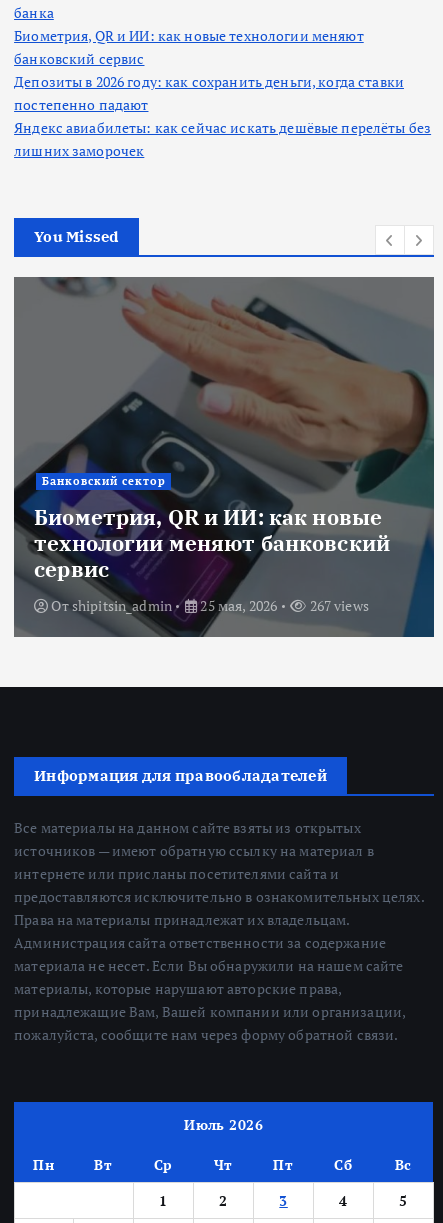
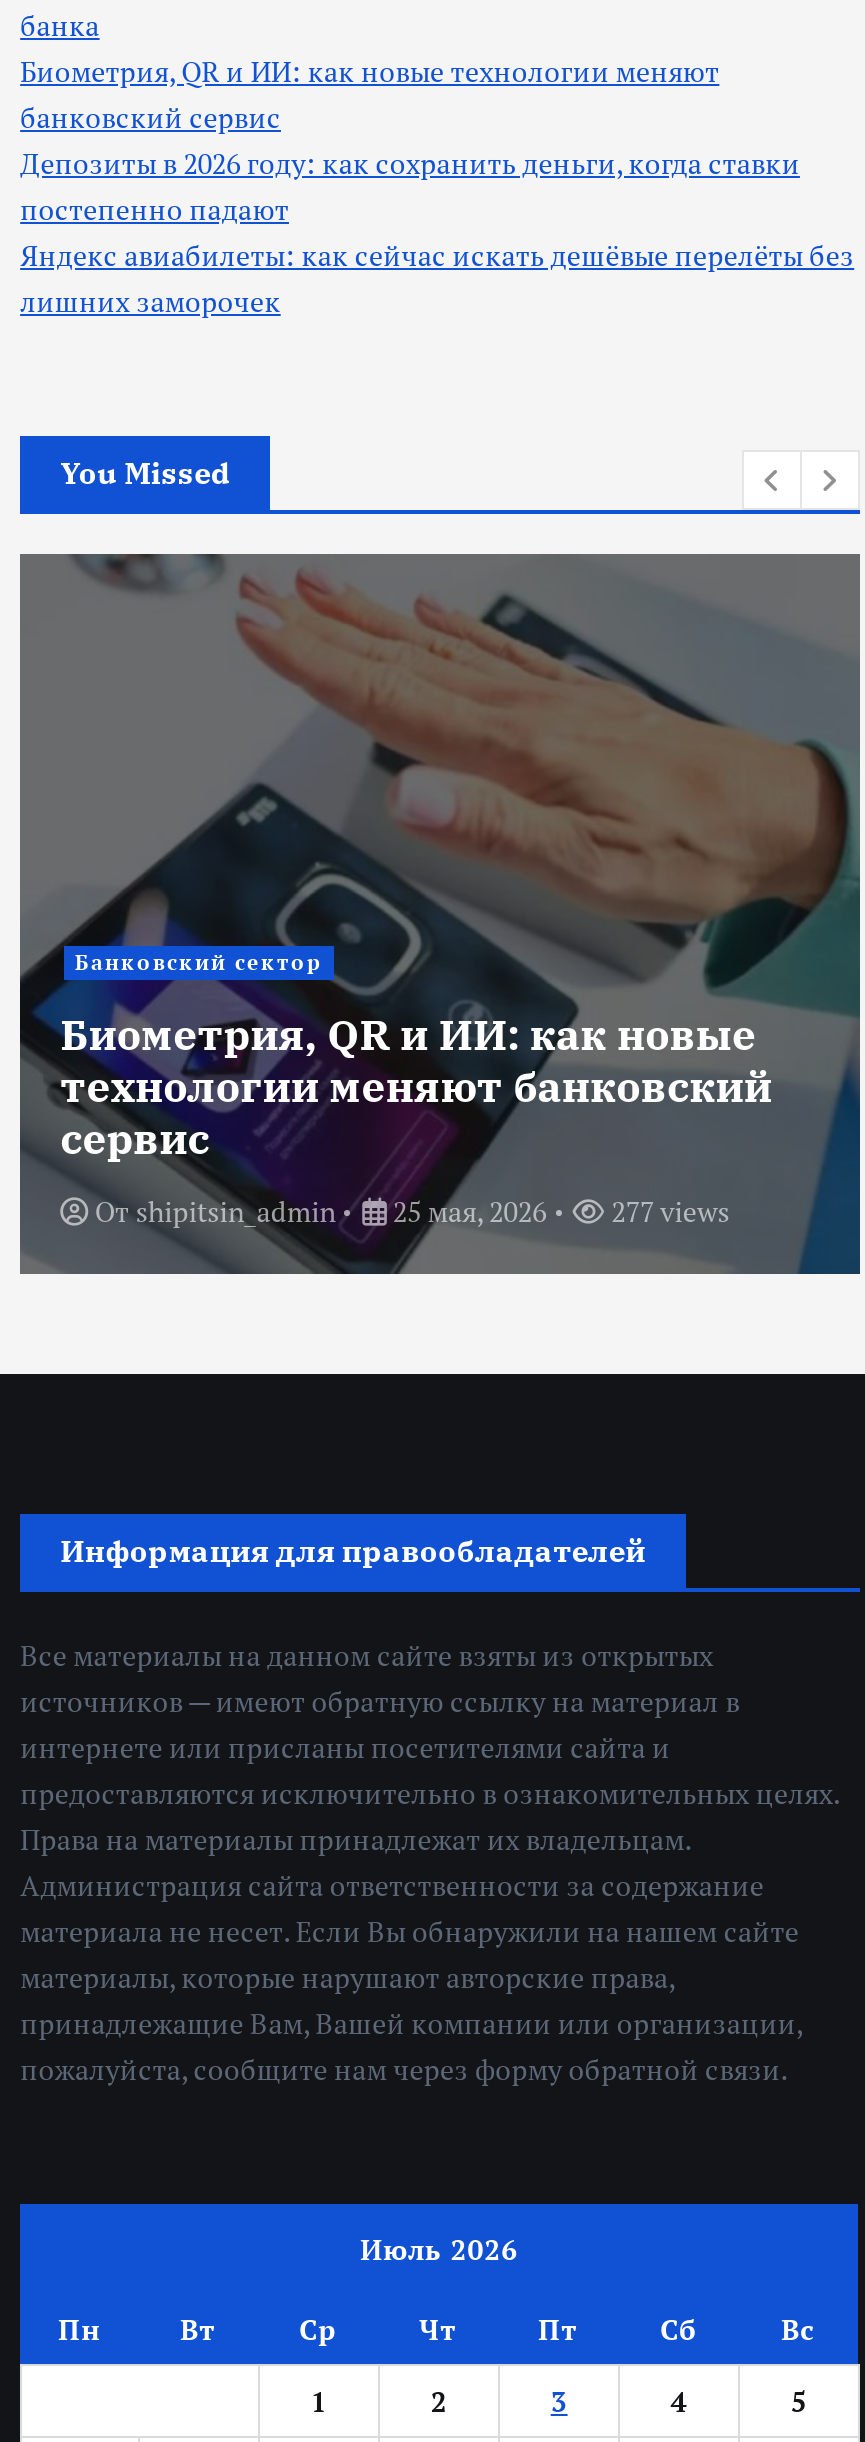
[306,596,369,615] 267 views -> [605,1192,730,1230] 277 views

